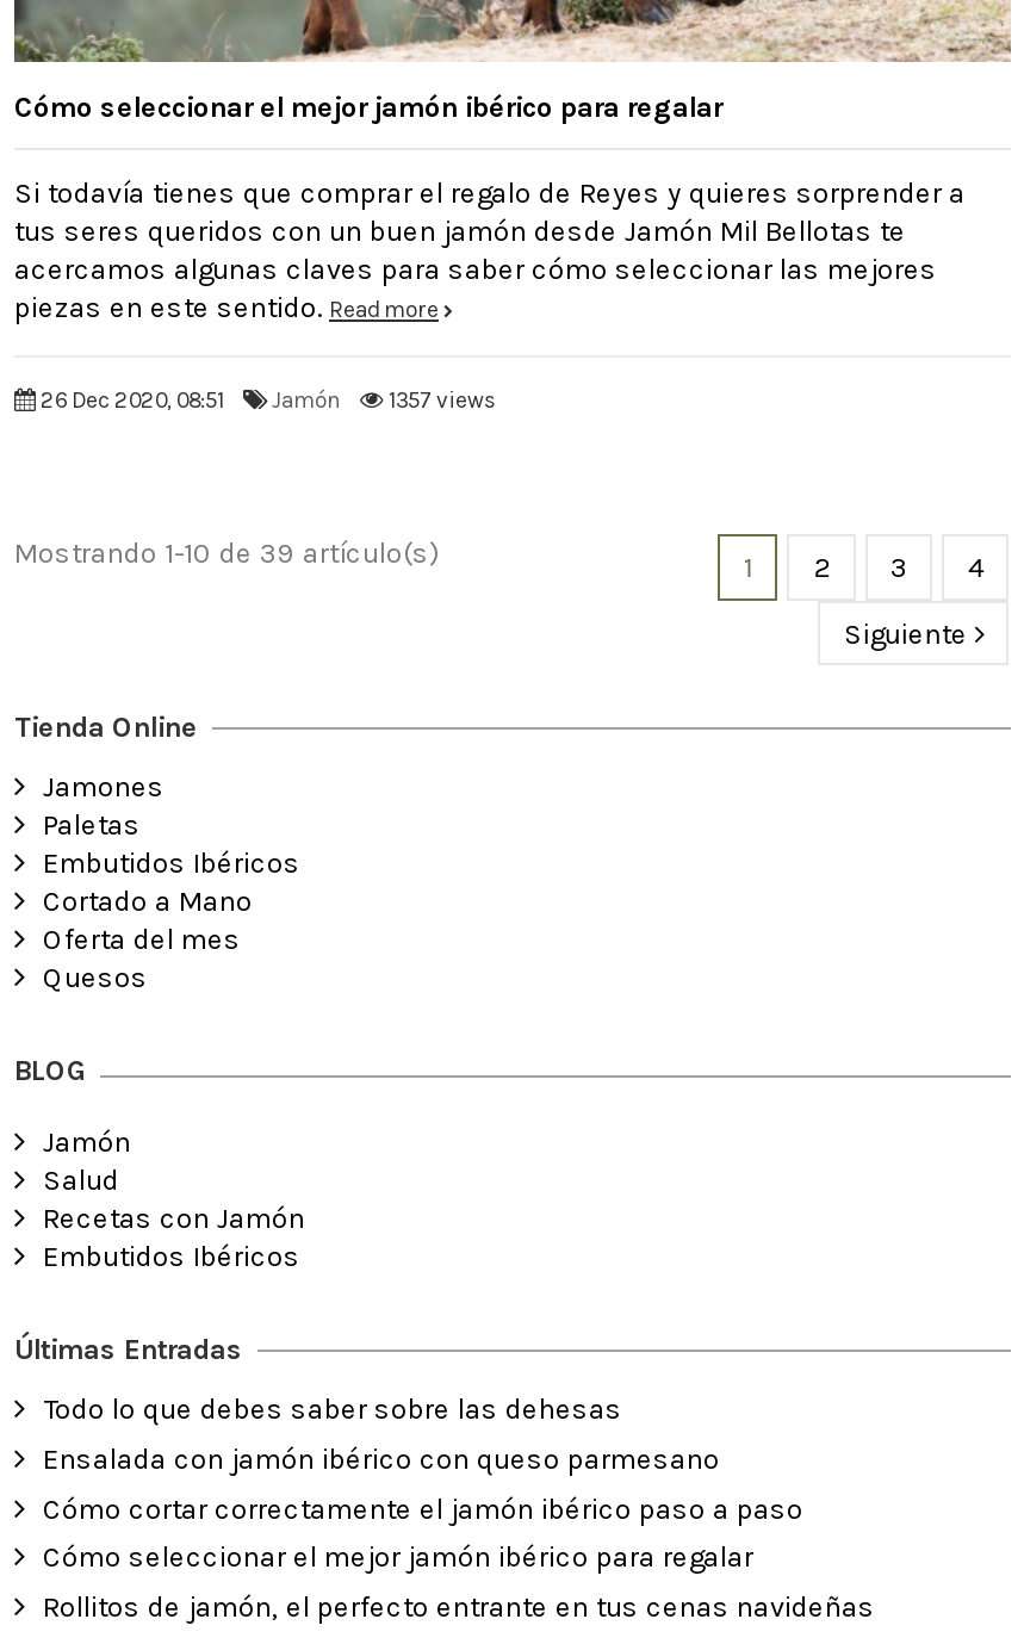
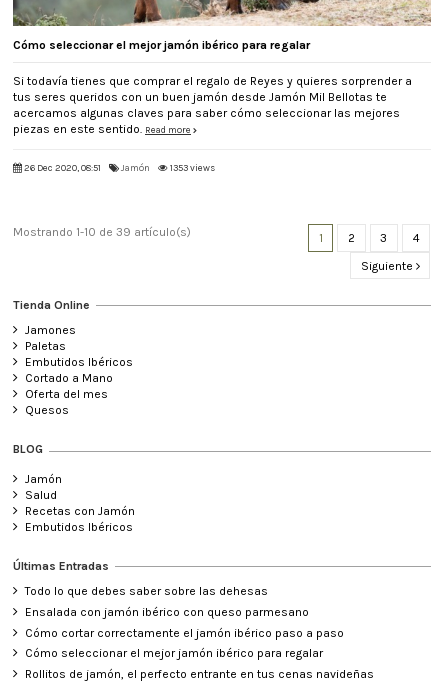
[41,385,496,411] 26 Dec 2020, 08:51 Jamón 1357 views -> [24,161,215,172] 26 Dec 2020, 08:51 Jamón 1353 views

